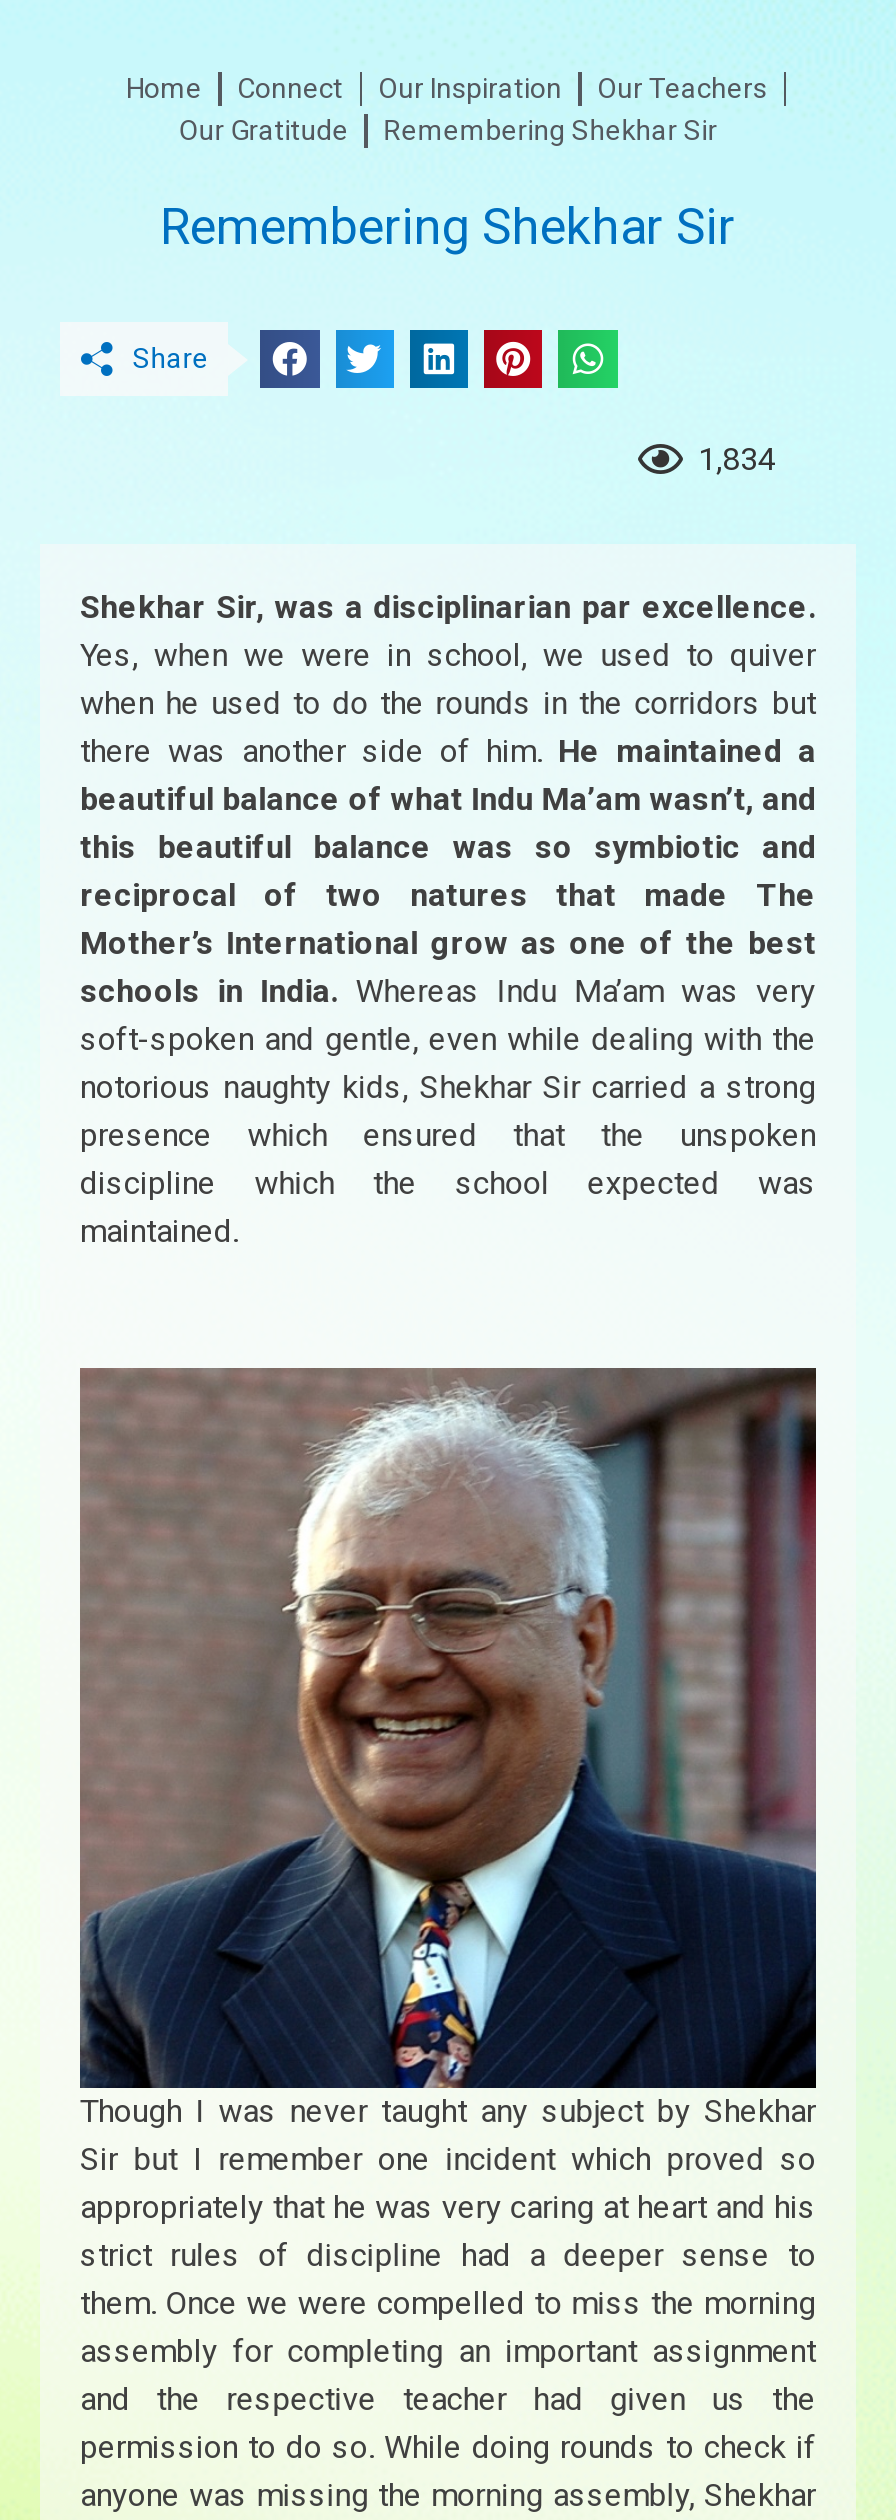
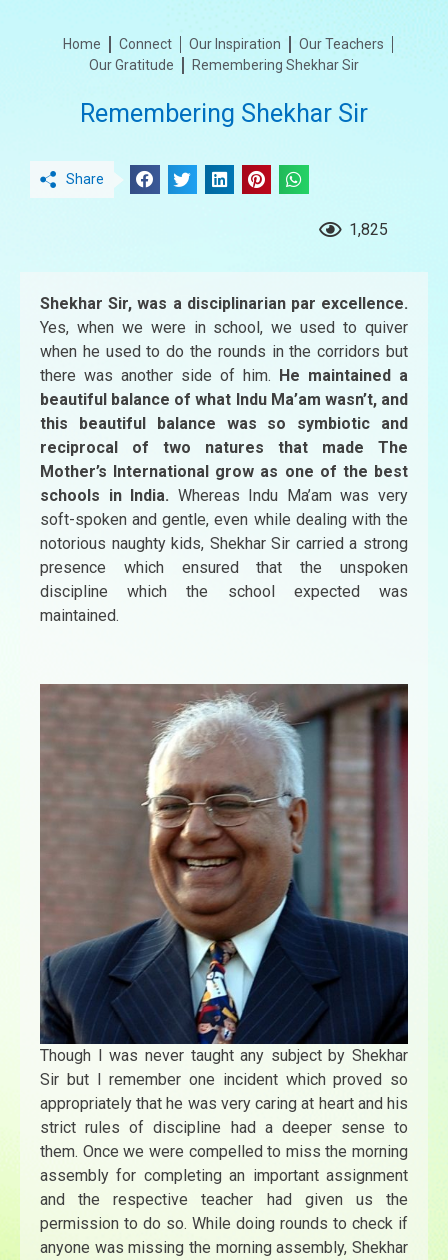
[698,440,776,478] 1,834 -> [349,220,388,239] 1,825

